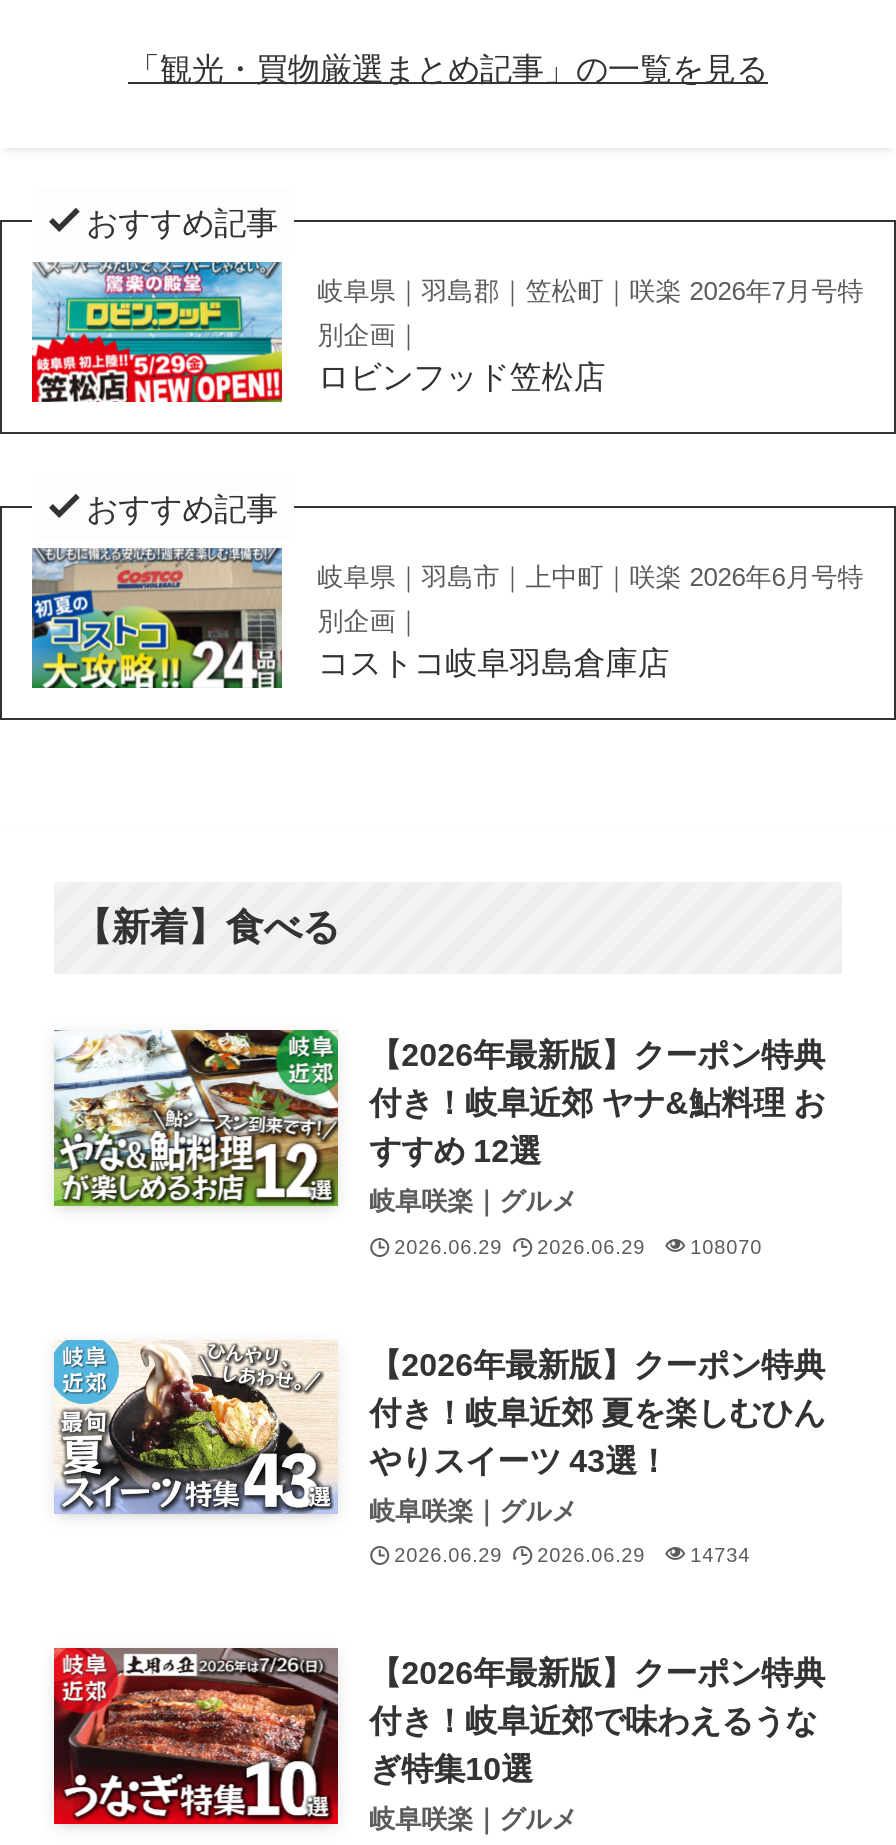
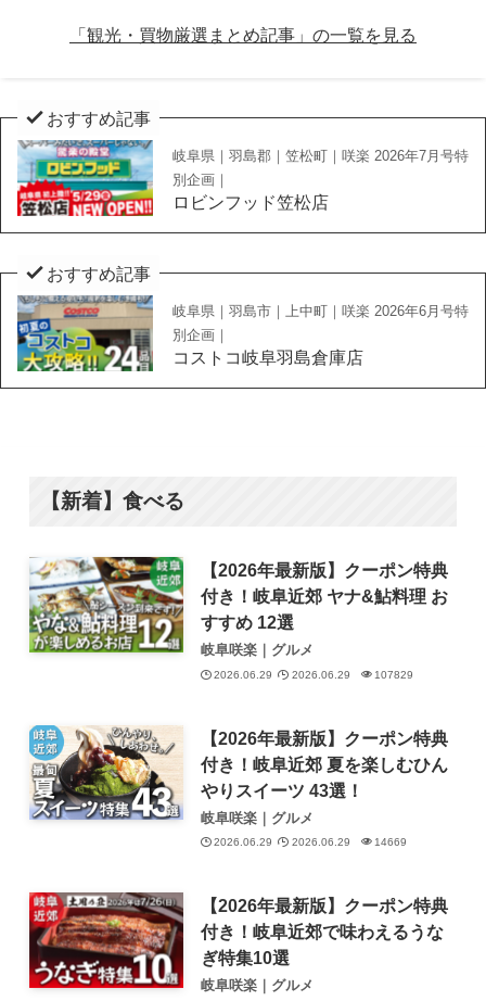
[690,1236,762,1258] 108070 -> [374,669,413,681] 107829
[690,1544,750,1566] 14734 -> [374,836,407,848] 14669

